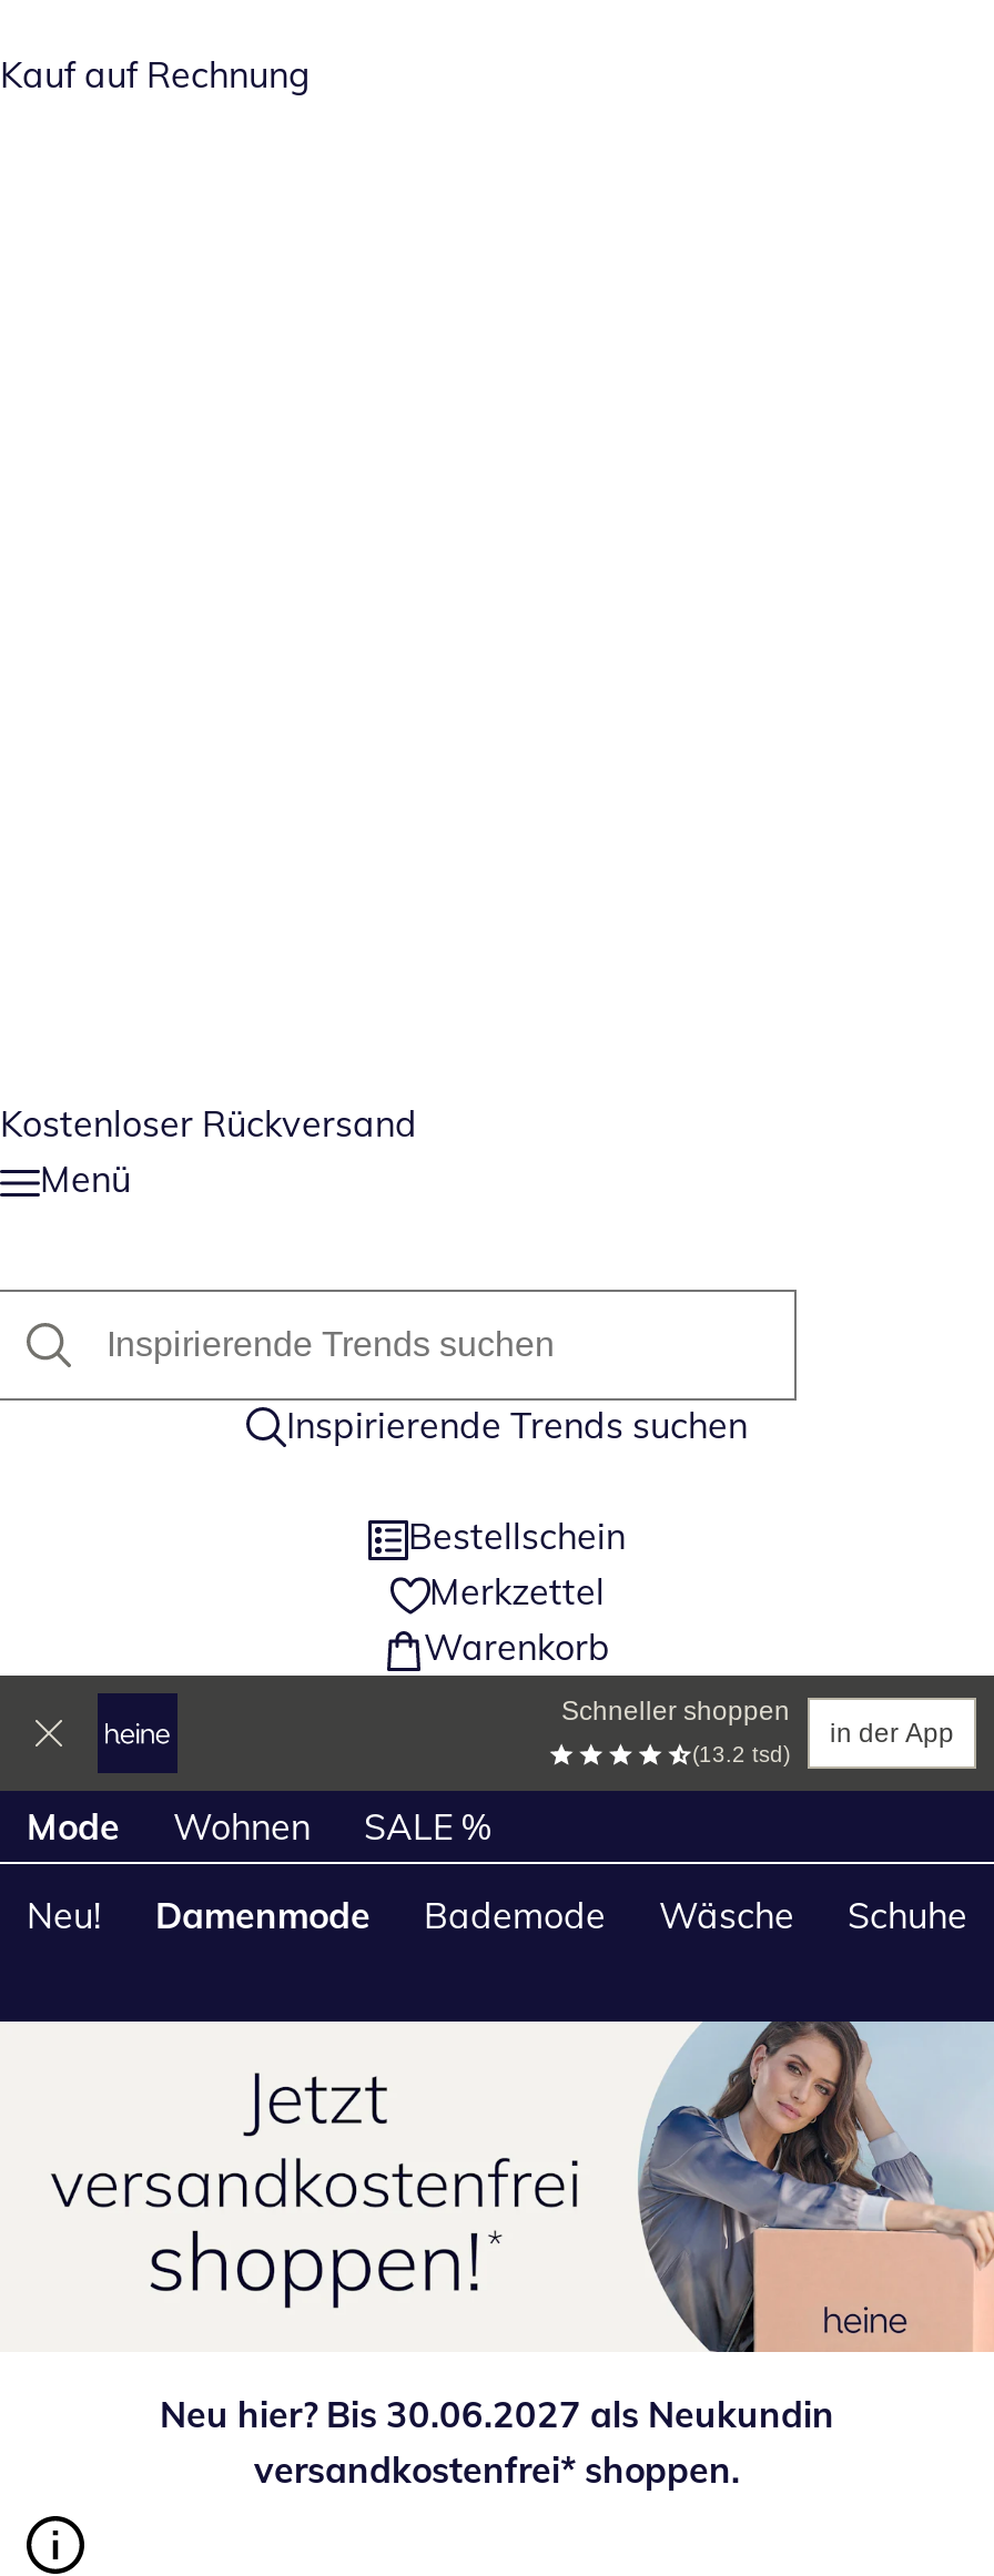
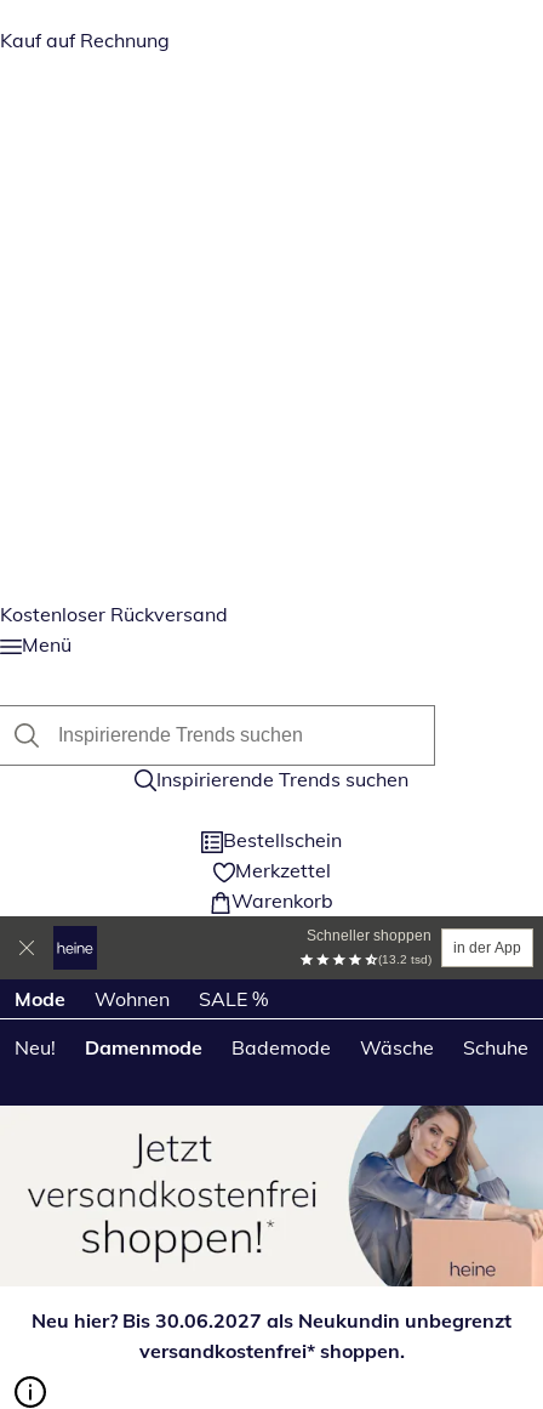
[160,2392,834,2437] Neu hier? Bis 30.06.2027 als Neukundin -> [32,1309,511,1333] Neu hier? Bis 30.06.2027 als Neukundin unbegrenzt

